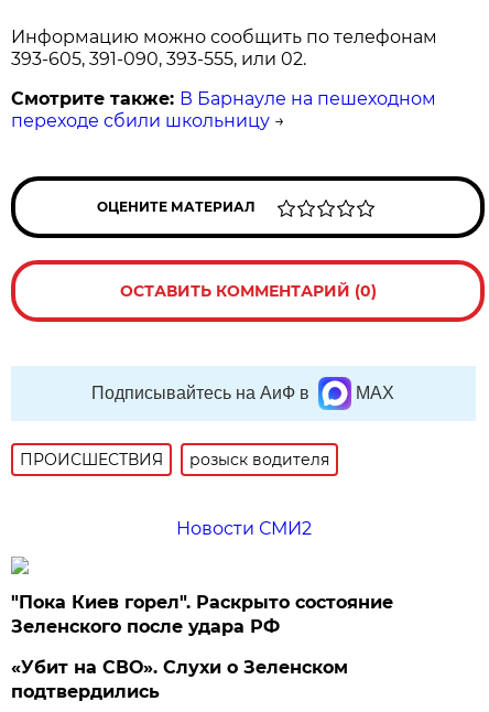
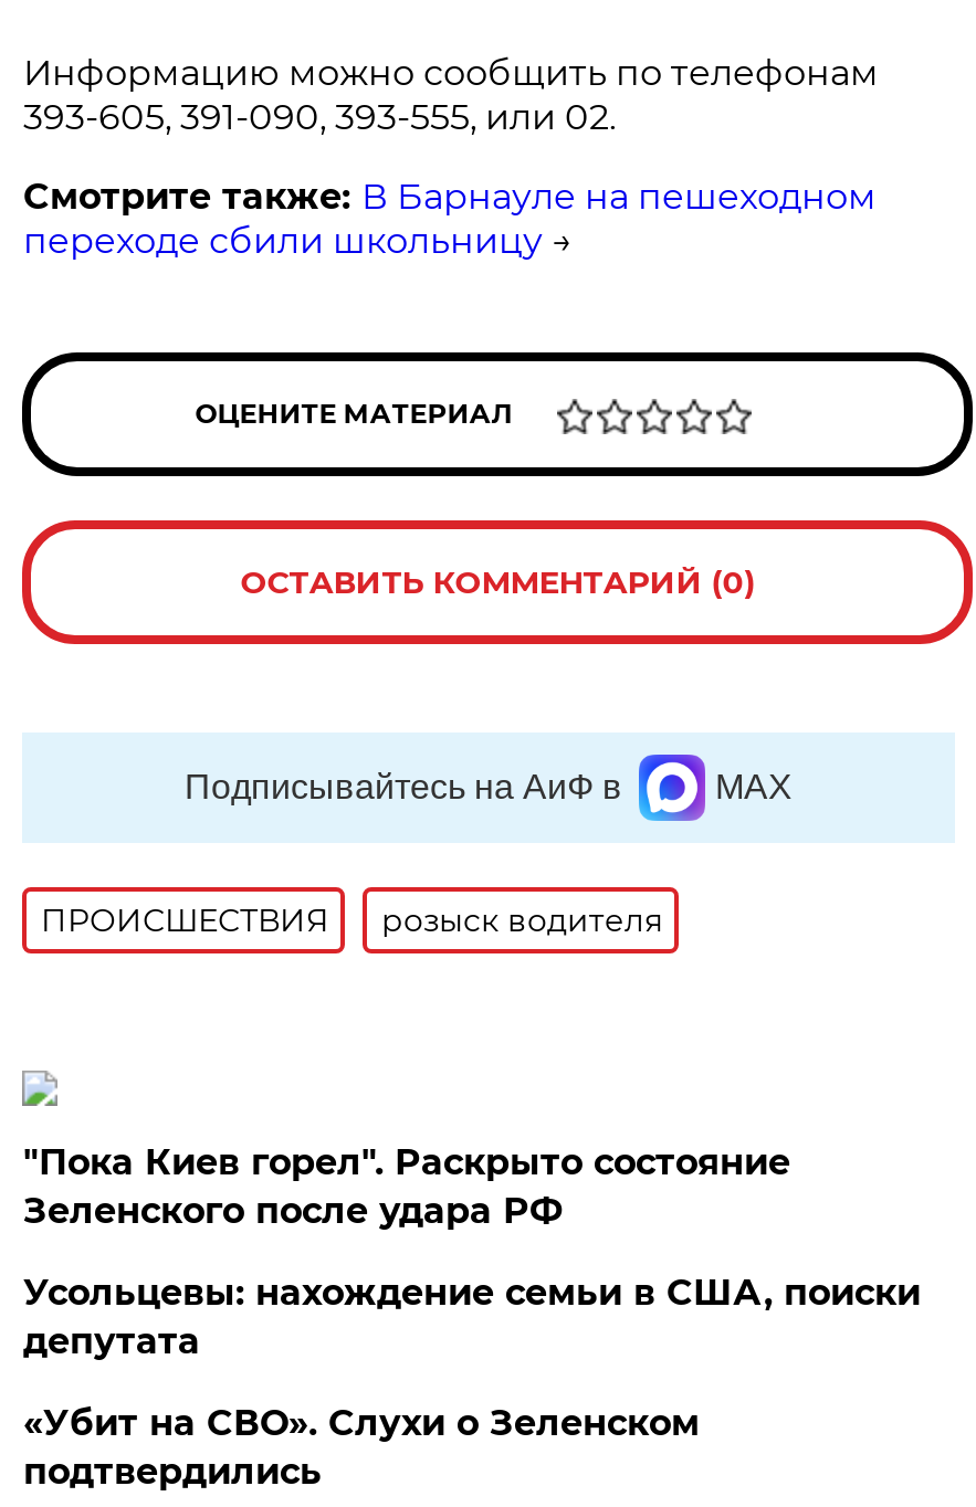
[176,518,311,539] Новости СМИ2 -> none
moved [11,592,394,637] -> [23,1141,790,1232]: "Пока Киев горел". Раскрыто состояние | Зеленского после удара РФ
none -> [23,1271,921,1362] Усольцевы: нахождение семьи в США, поиски | депутата

